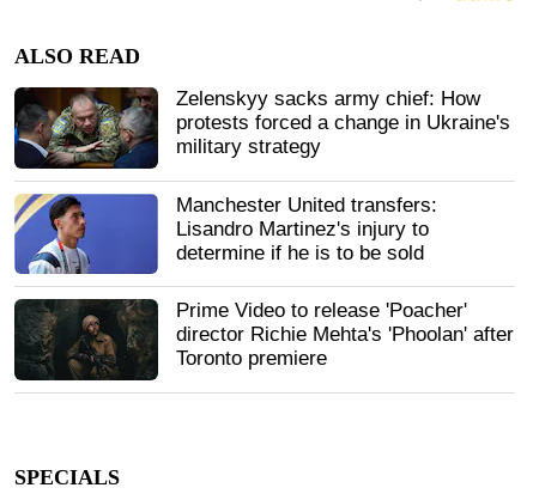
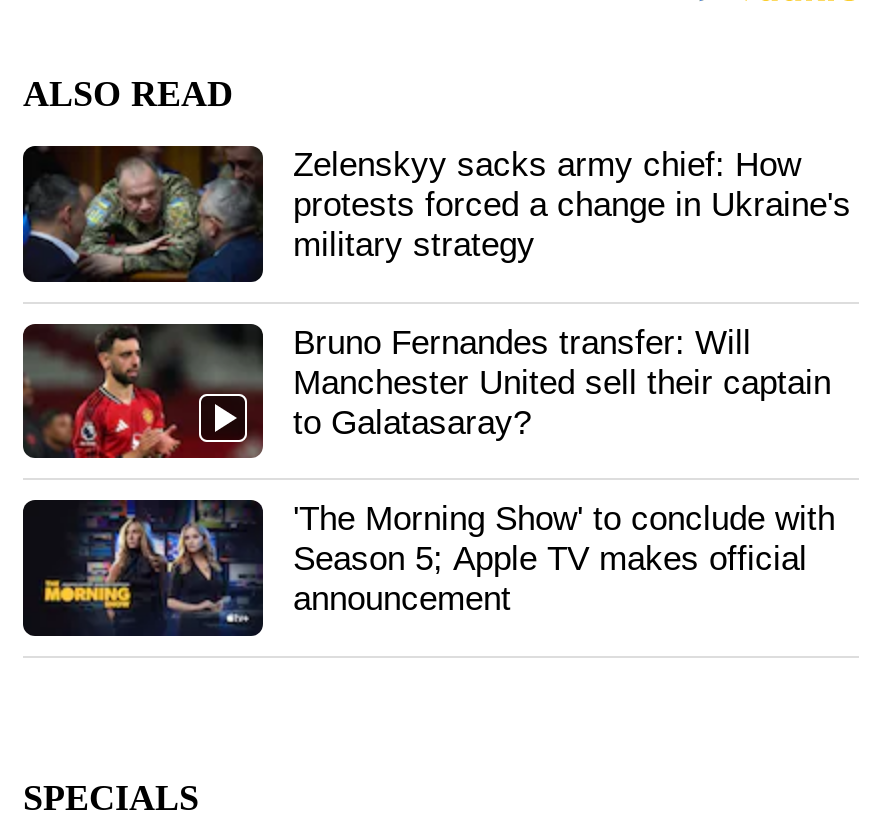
[13,193,437,275] [image] | Manchester United transfers: | Lisandro Martinez's injury to | determine if he is to be sold -> [21,322,831,460] [image] | Bruno Fernandes transfer: Will | Manchester United sell their captain | to Galatasaray?
[19,299,514,380] [image] | Prime Video to release 'Poacher' | director Richie Mehta's 'Phoolan' after | Toronto premiere -> [43,501,835,636] [image] | 'The Morning Show' to conclude with | Season 5; Apple TV makes official | announcement

